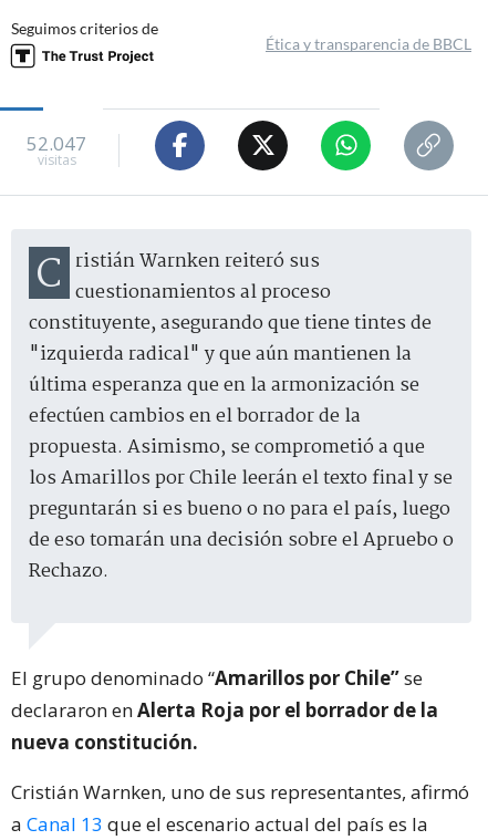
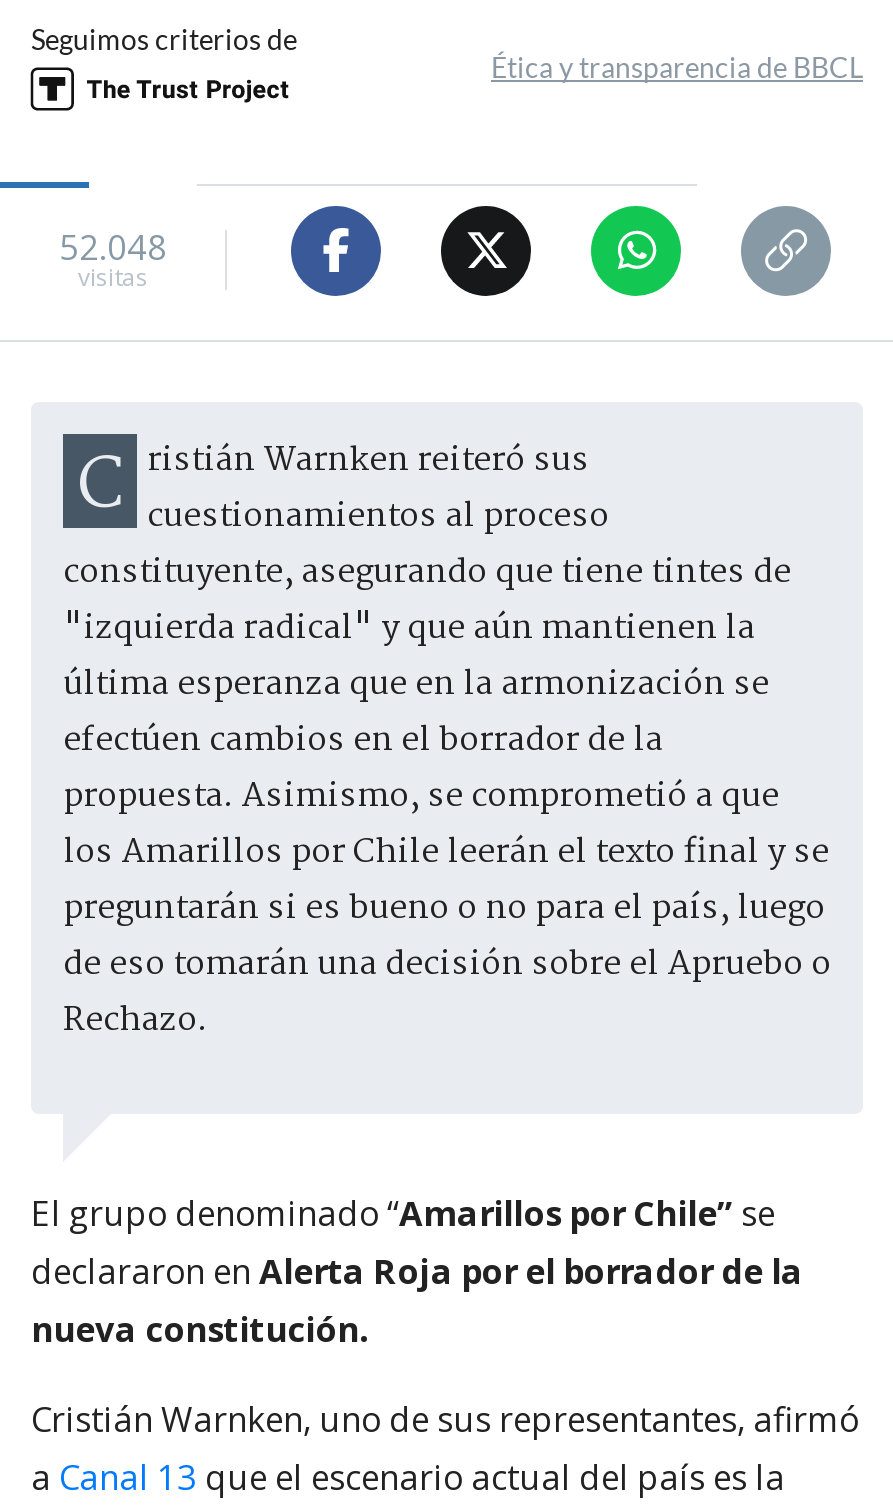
[27,131,86,156] 52.047 -> [59,225,167,271] 52.048

